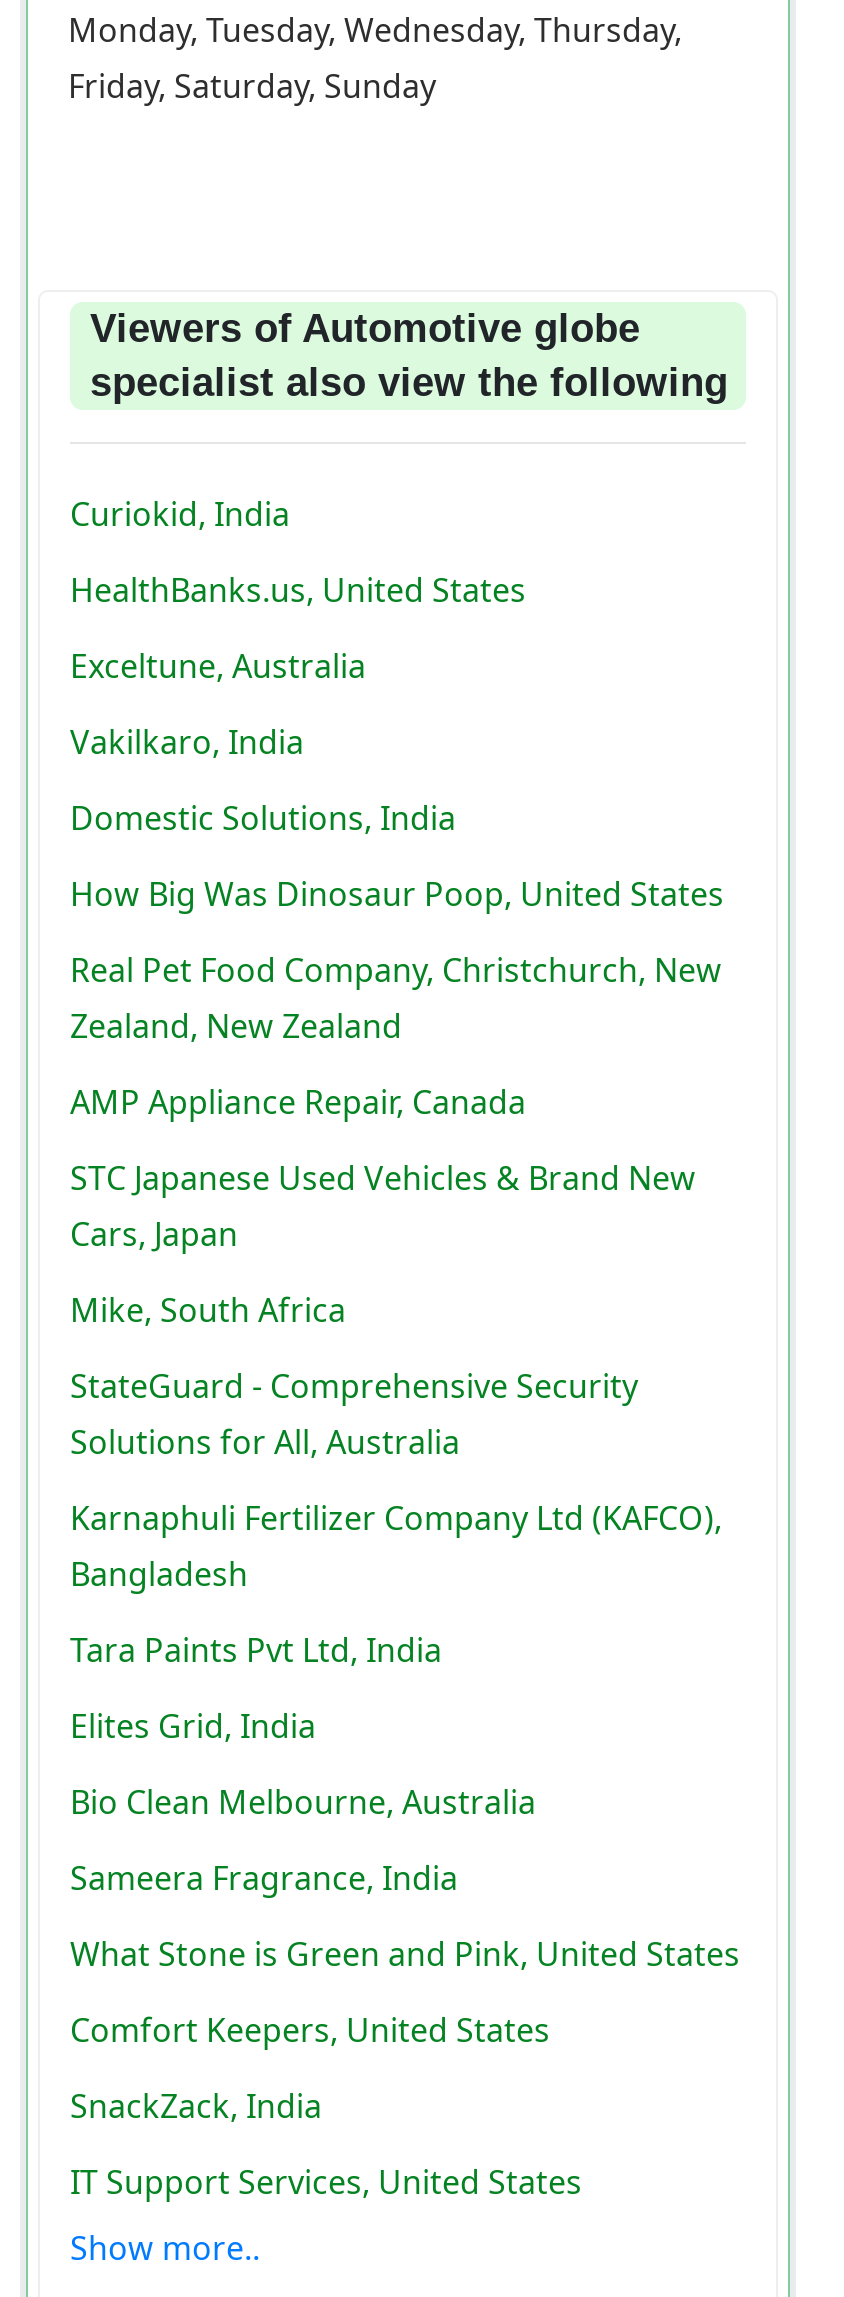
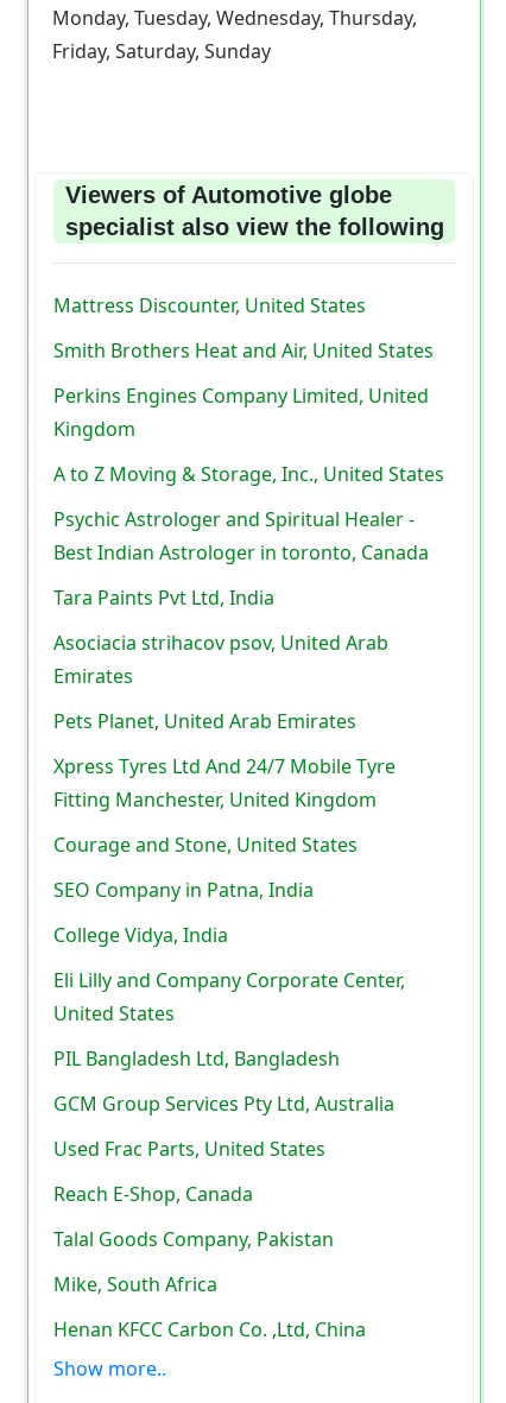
[70,491,724,1595] Curiokid, India | HealthBanks.us, United States | Exceltune, Australia | Vakilkaro, India | Domestic Solutions, India | How Big Was Dinosaur Poop, United States | Real Pet Food Company, Christchurch, New | Zealand, New Zealand | AMP Appliance Repair, Canada | STC Japanese Used Vehicles & Brand New | Cars, Japan | StateGuard - Comprehensive Security | Solutions for All, Australia | Karnaphuli Fertilizer Company Ltd (KAFCO), | Bangladesh -> [53,292,444,565] Mattress Discounter, United States | Smith Brothers Heat and Air, United States | Perkins Engines Company Limited, United | Kingdom | A to Z Moving & Storage, Inc., United States | Psychic Astrologer and Spiritual Healer - | Best Indian Astrologer in toronto, Canada
moved [70,1287,346,1331] -> [53,1271,217,1297]: Mike, South Africa
moved [70,1627,442,1671] -> [53,584,274,610]: Tara Paints Pvt Ltd, India
[70,1703,740,2203] Elites Grid, India | Bio Clean Melbourne, Australia | Sameera Fragrance, India | What Stone is Green and Pink, United States | Comfort Keepers, United States | SnackZack, India | IT Support Services, United States -> [53,629,405,1342] Asociacia strihacov psov, United Arab | Emirates | Pets Planet, United Arab Emirates | Xpress Tyres Ltd And 24/7 Mobile Tyre | Fitting Manchester, United Kingdom | Courage and Stone, United States | SEO Company in Patna, India | College Vidya, India | Eli Lilly and Company Corporate Center, | United States | PIL Bangladesh Ltd, Bangladesh | GCM Group Services Pty Ltd, Australia | Used Frac Parts, United States | Reach E-Shop, Canada | Talal Goods Company, Pakistan | Henan KFCC Carbon Co. ,Ltd, China

